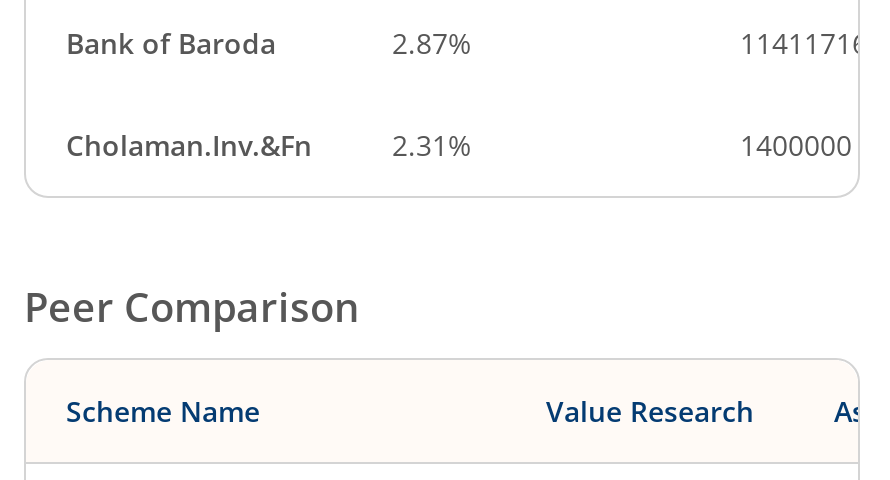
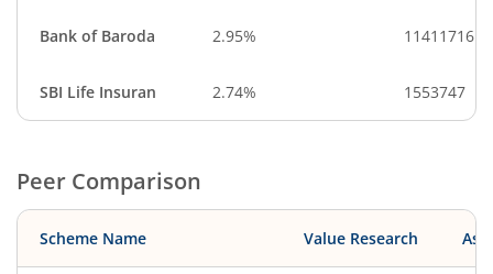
[392,24,472,62] 2.87% -> [212,25,256,46] 2.95%
[66,126,852,164] Cholaman.Inv.&Fn | 2.31% | 1400000 -> [40,81,465,102] SBI Life Insuran | 2.74% | 1553747

